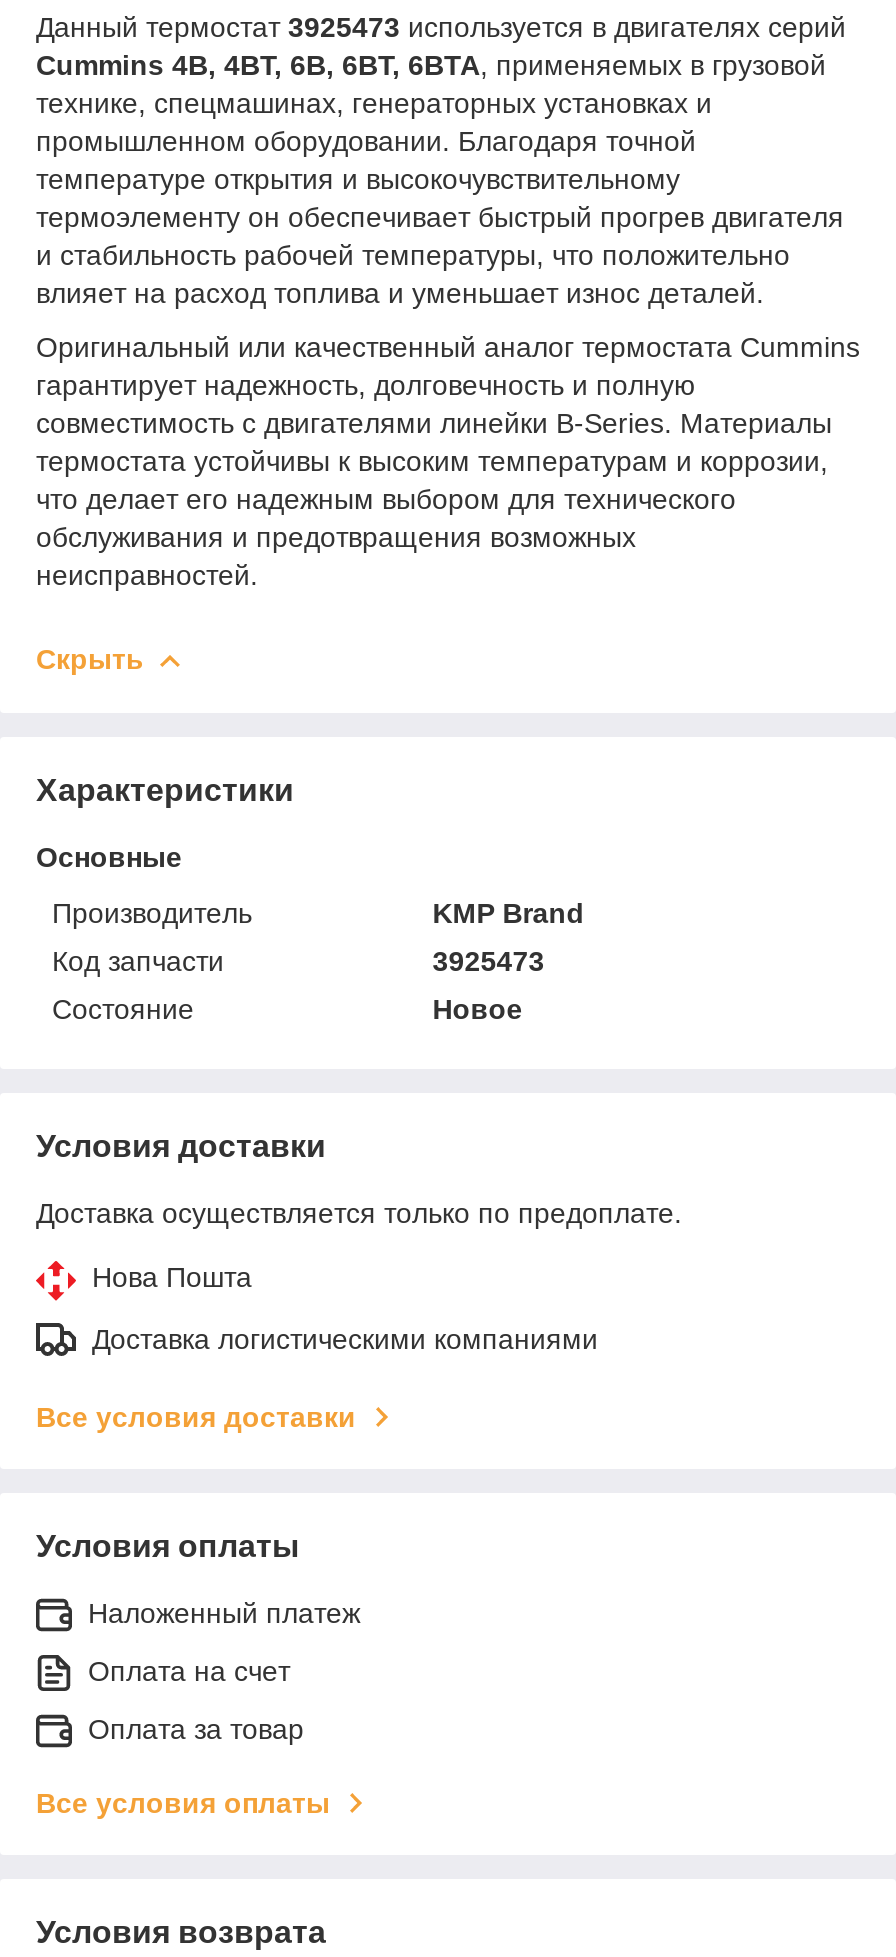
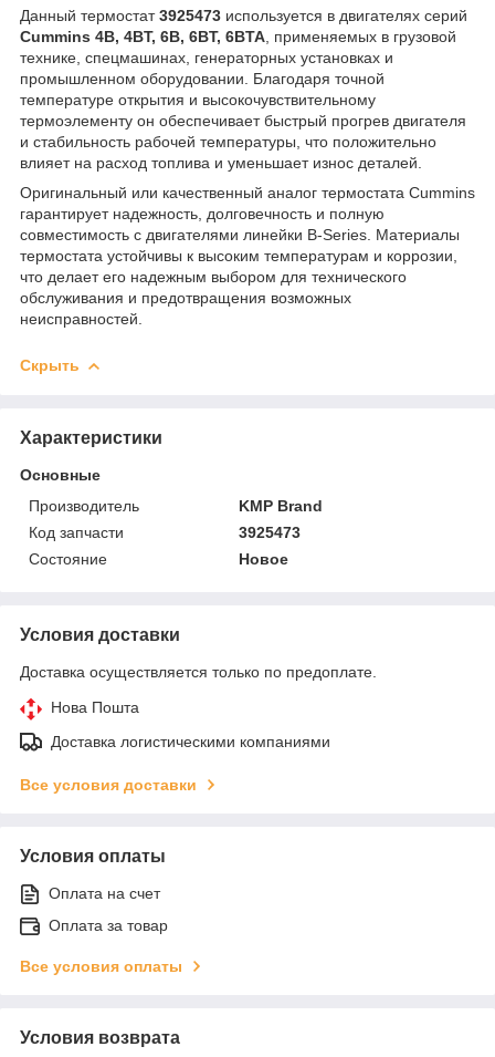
[88,1597,360,1629] Наложенный платеж -> none

